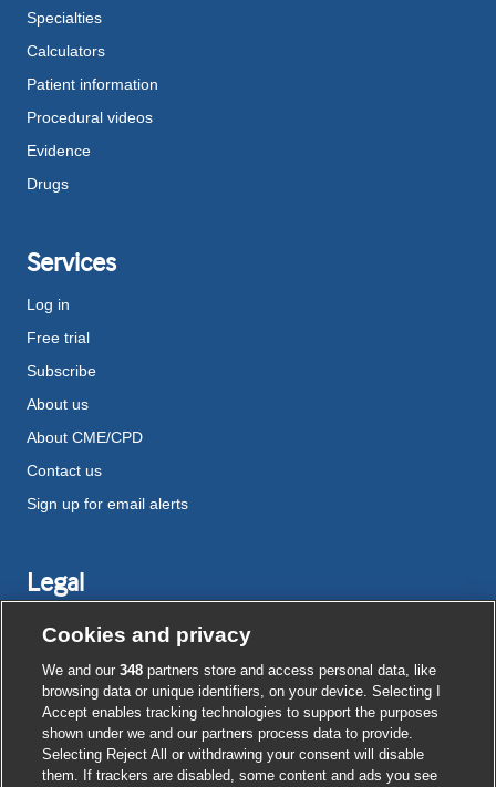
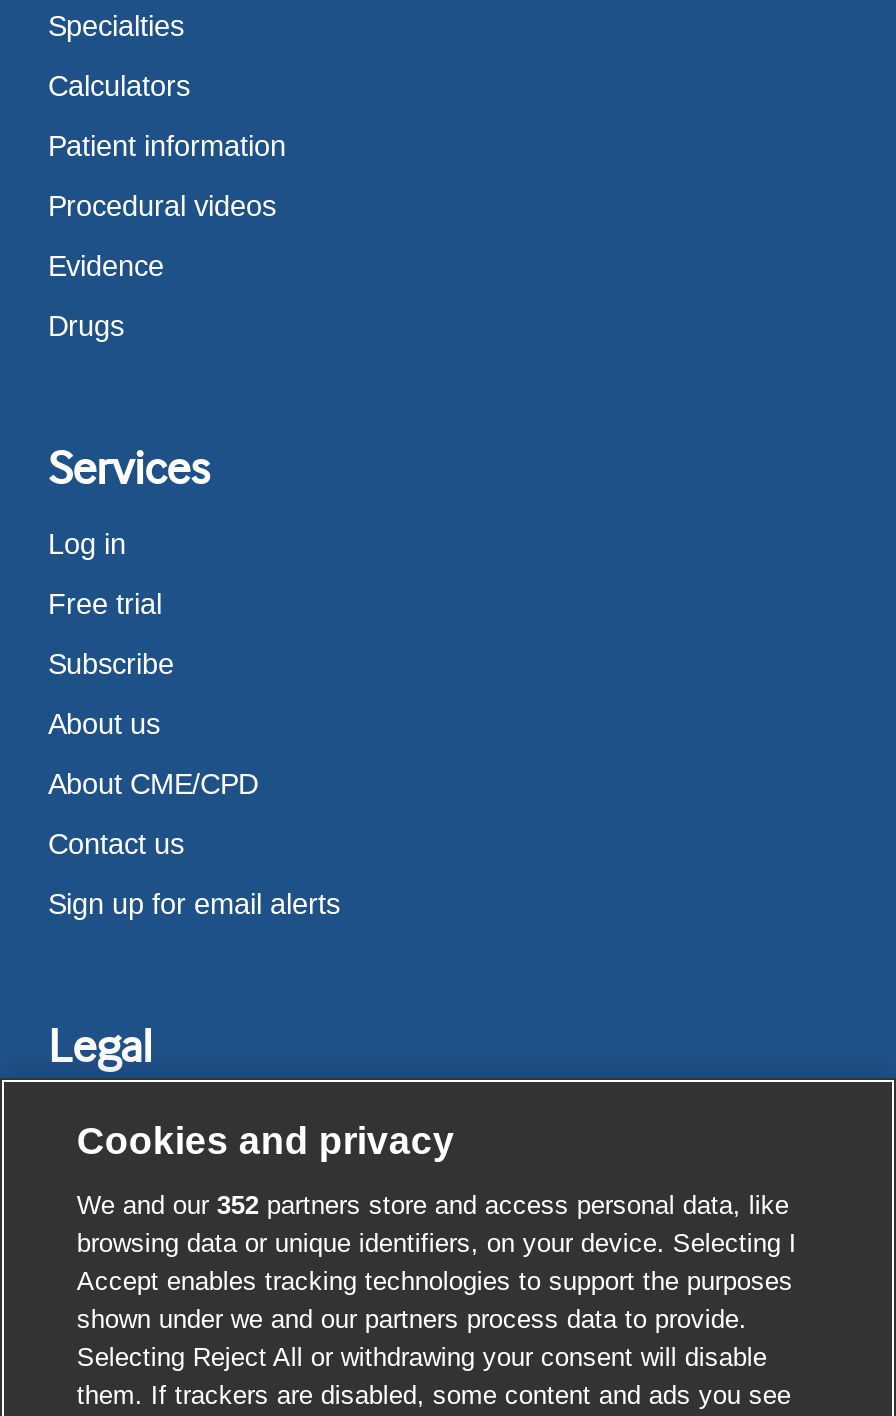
[43,662,437,679] We and our 348 partners store and access personal data, like -> [77,1190,789,1220] We and our 352 partners store and access personal data, like

